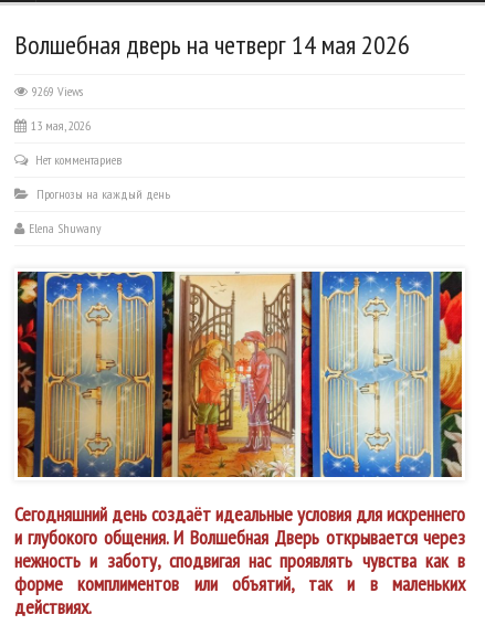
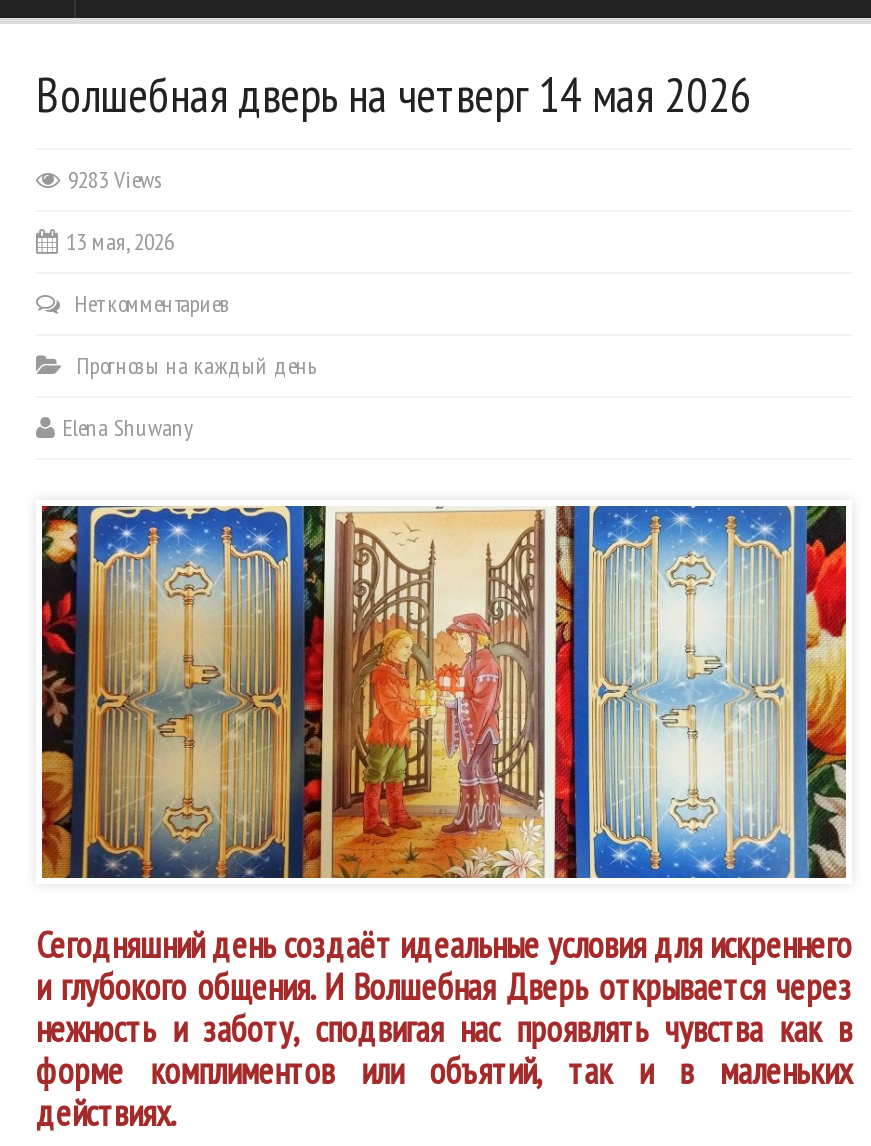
[32,83,83,99] 9269 Views -> [68,164,160,194] 9283 Views

